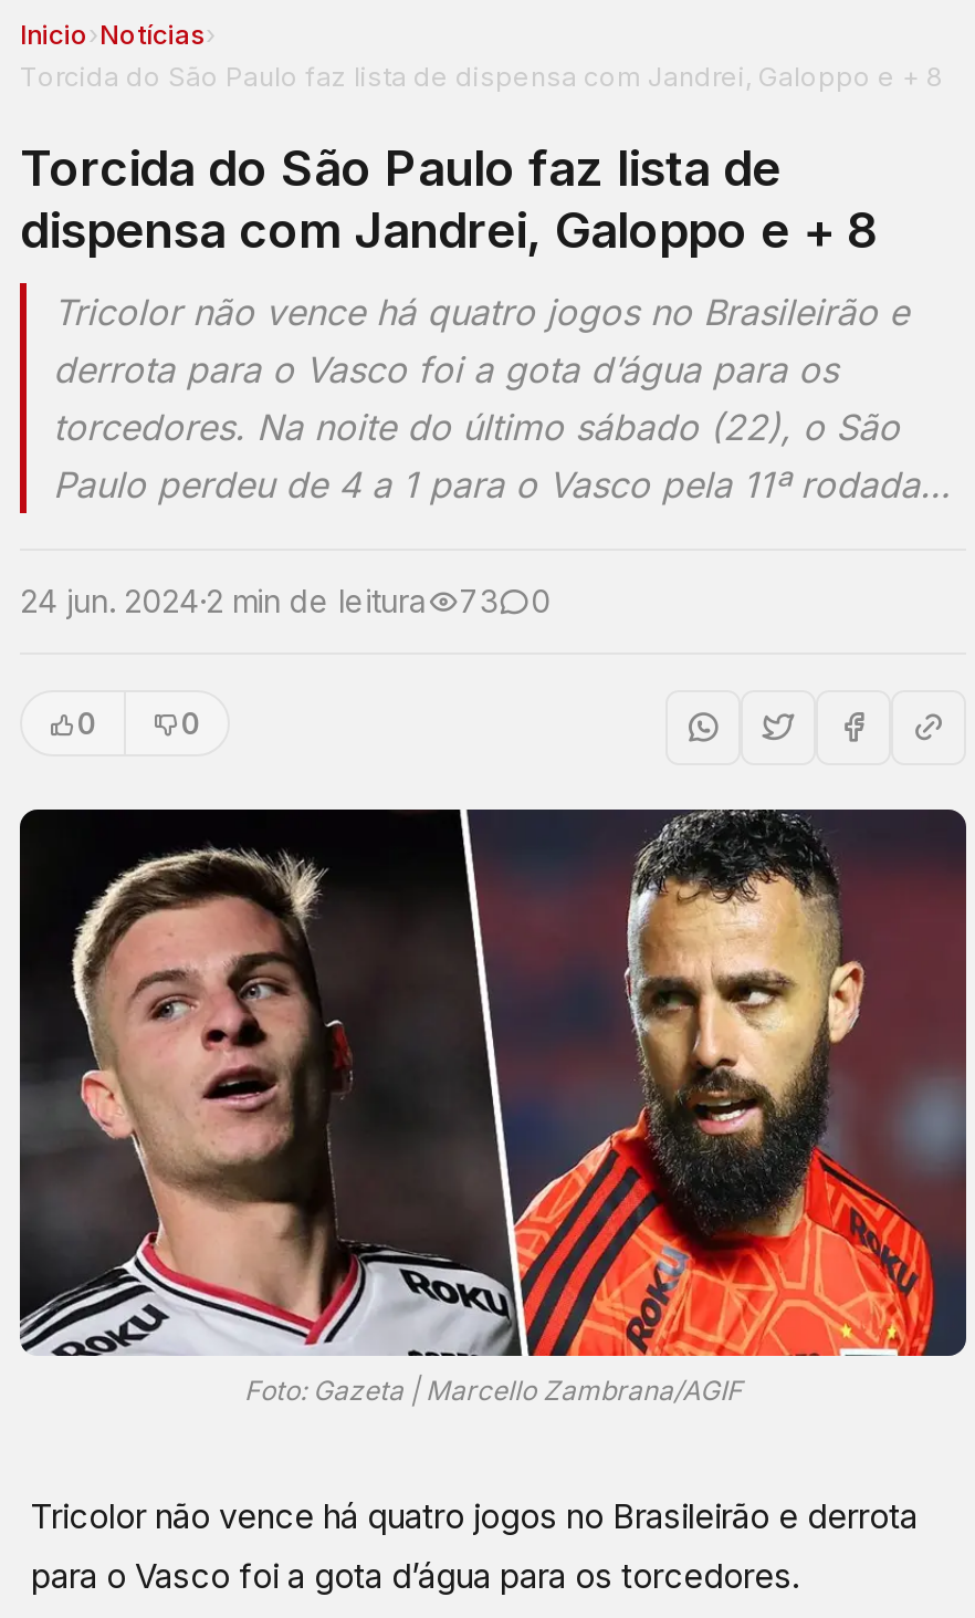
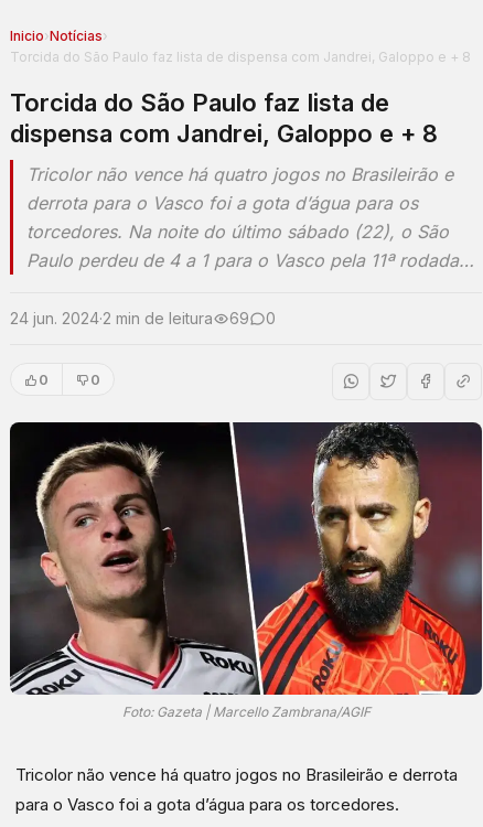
[20,582,551,619] 24 jun. 2024·2 min de leitura 73 0 -> [10,309,276,327] 24 jun. 2024·2 min de leitura 69 0

